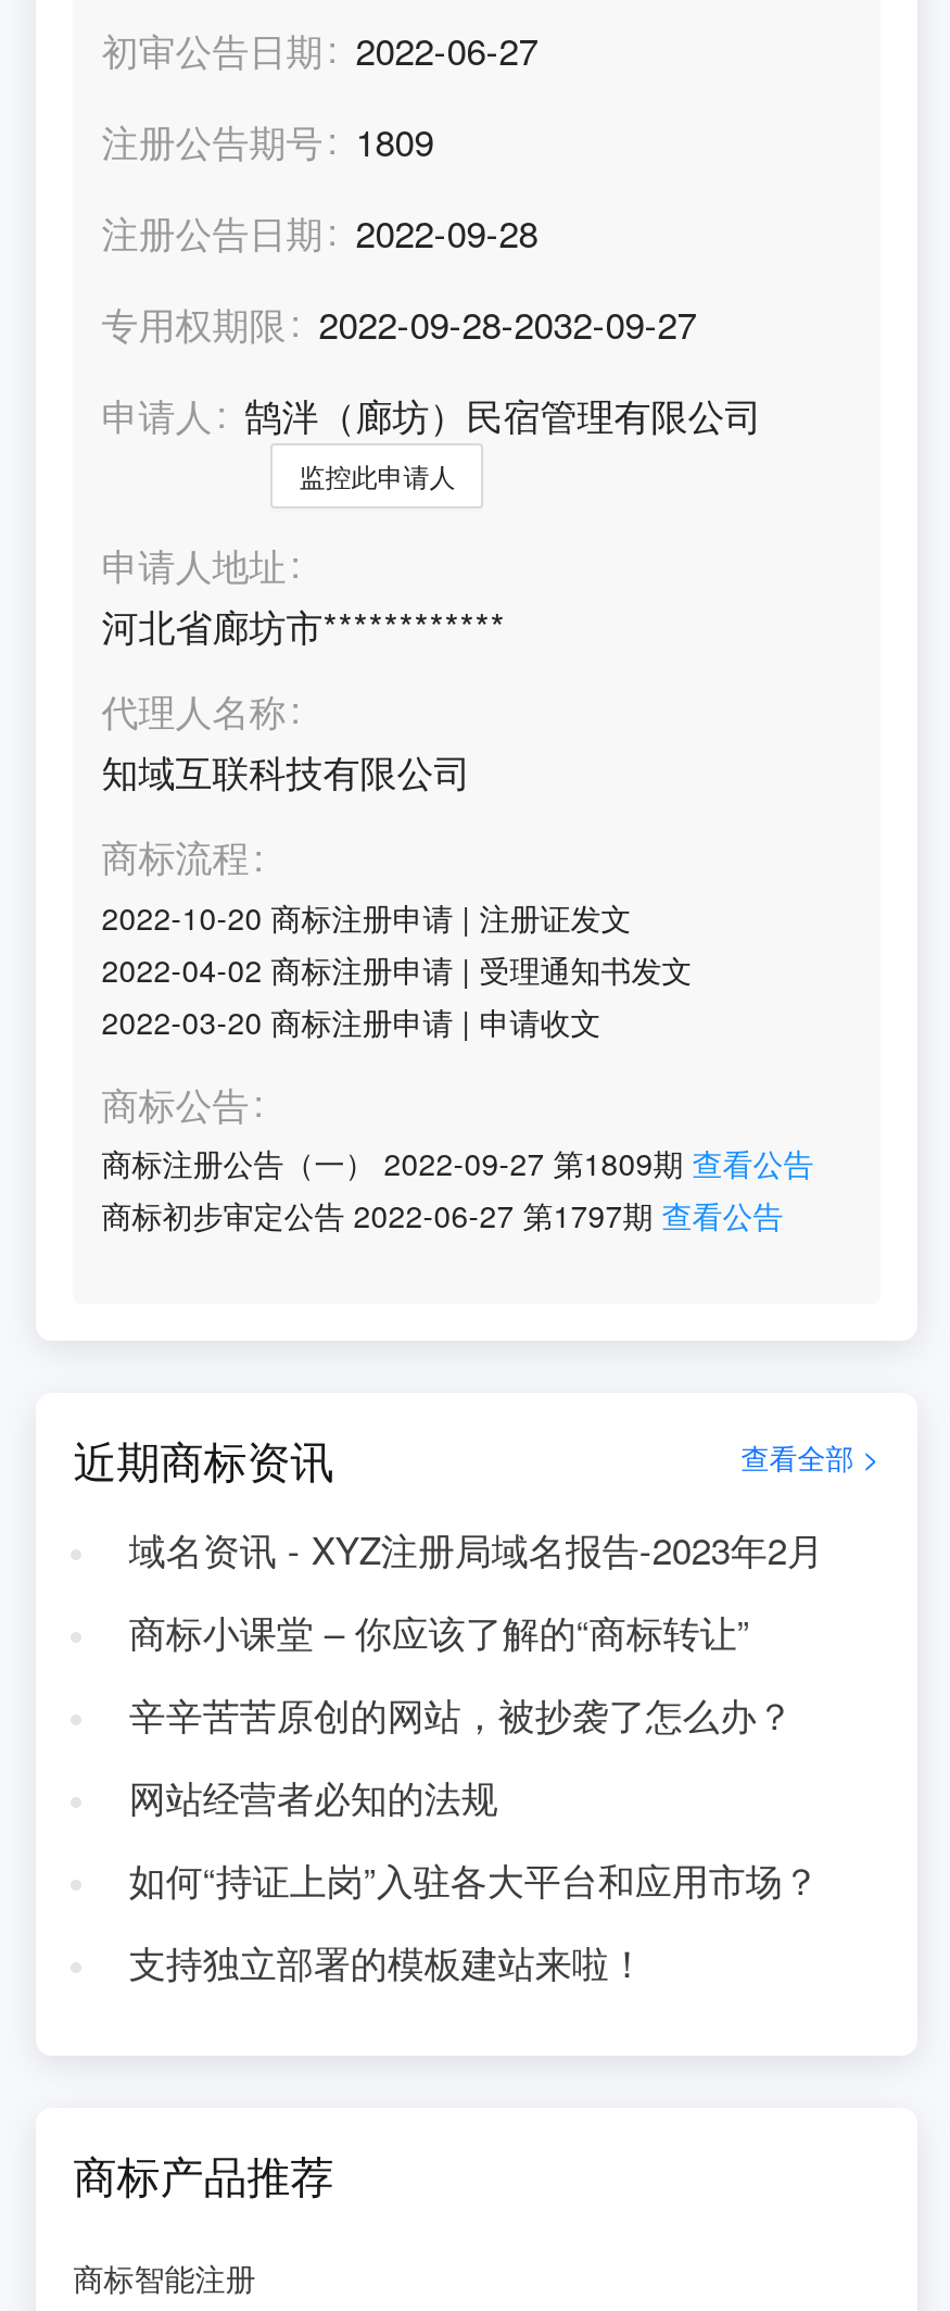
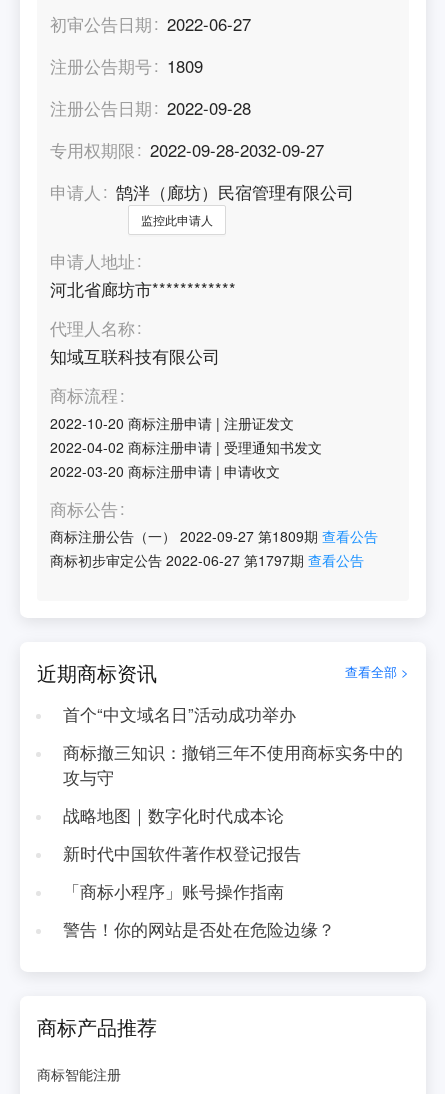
[129,1523,824,1575] 域名资讯 - XYZ注册局域名报告-2023年2月 -> [63,702,296,726] 首个“中文域名日”活动成功举办
[129,1606,750,1658] 商标小课堂 – 你应该了解的“商标转让” -> [63,740,403,789] 商标撤三知识：撤销三年不使用商标实务中的 | 攻与守
[129,1688,793,1741] 辛辛苦苦原创的网站，被抄袭了怎么办？ -> [63,803,284,827] 战略地图｜数字化时代成本论
[129,1771,498,1823] 网站经营者必知的法规 -> [63,841,301,865] 新时代中国软件著作权登记报告
[129,1853,819,1906] 如何“持证上岗”入驻各大平台和应用市场？ -> [63,879,284,903] 「商标小程序」账号操作指南
[129,1936,646,1988] 支持独立部署的模板建站来啦！ -> [63,917,335,941] 警告！你的网站是否处在危险边缘？

